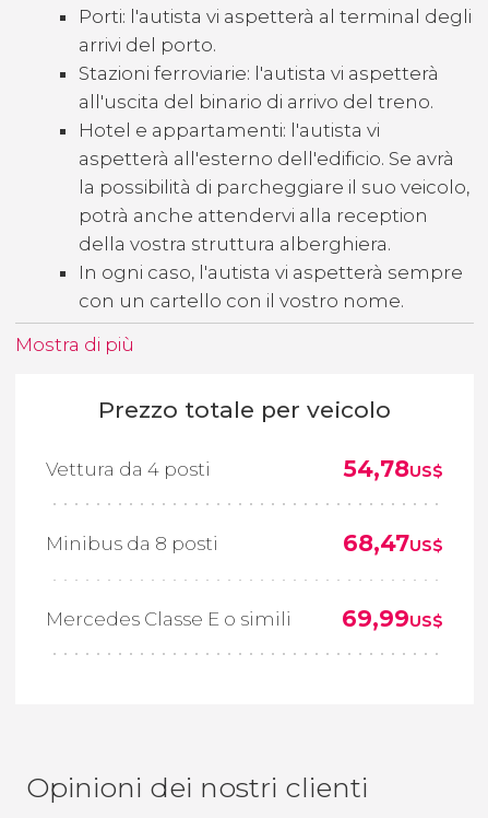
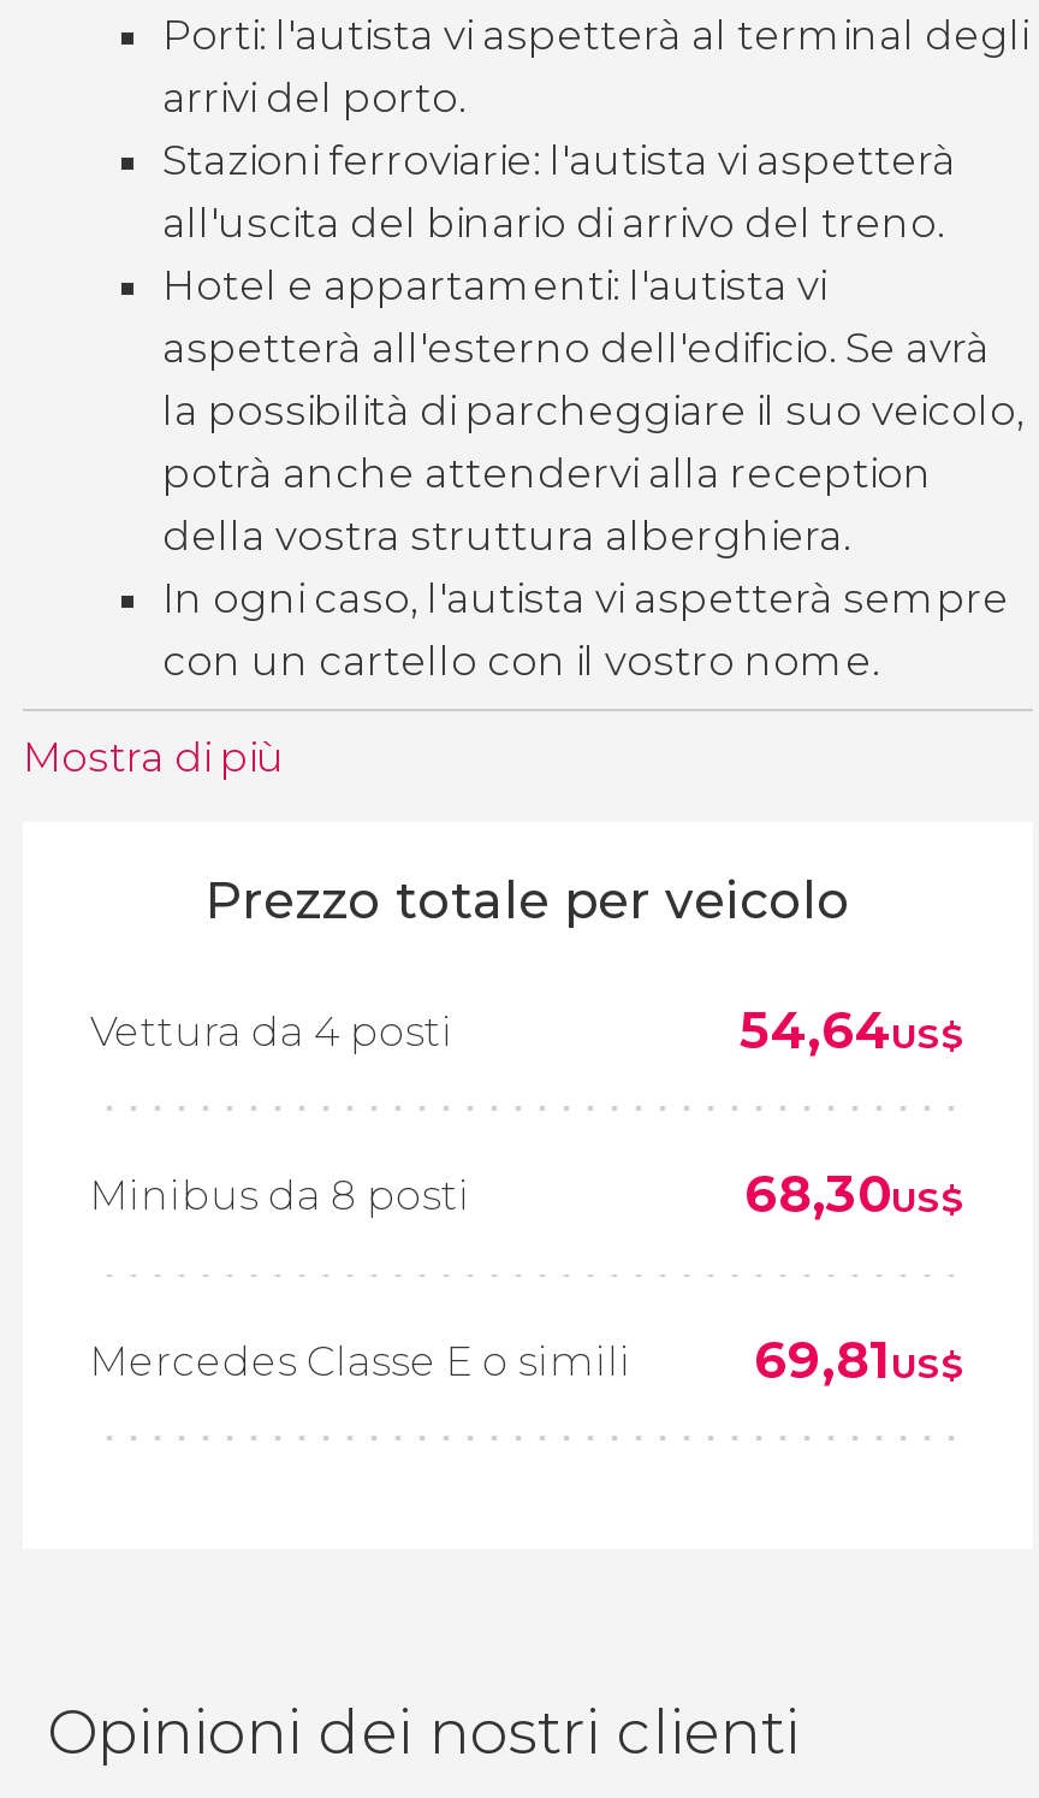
[343,455,443,482] 54,78US$ -> [740,1000,966,1060] 54,64US$
[343,530,443,557] 68,47US$ -> [744,1165,966,1225] 68,30US$
[342,605,443,632] 69,99US$ -> [754,1330,966,1390] 69,81US$

